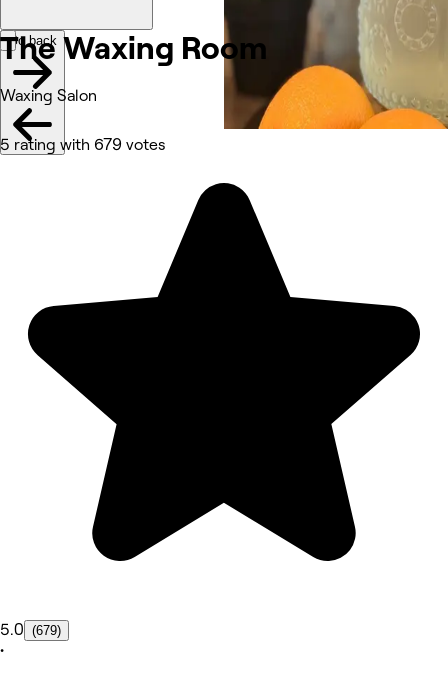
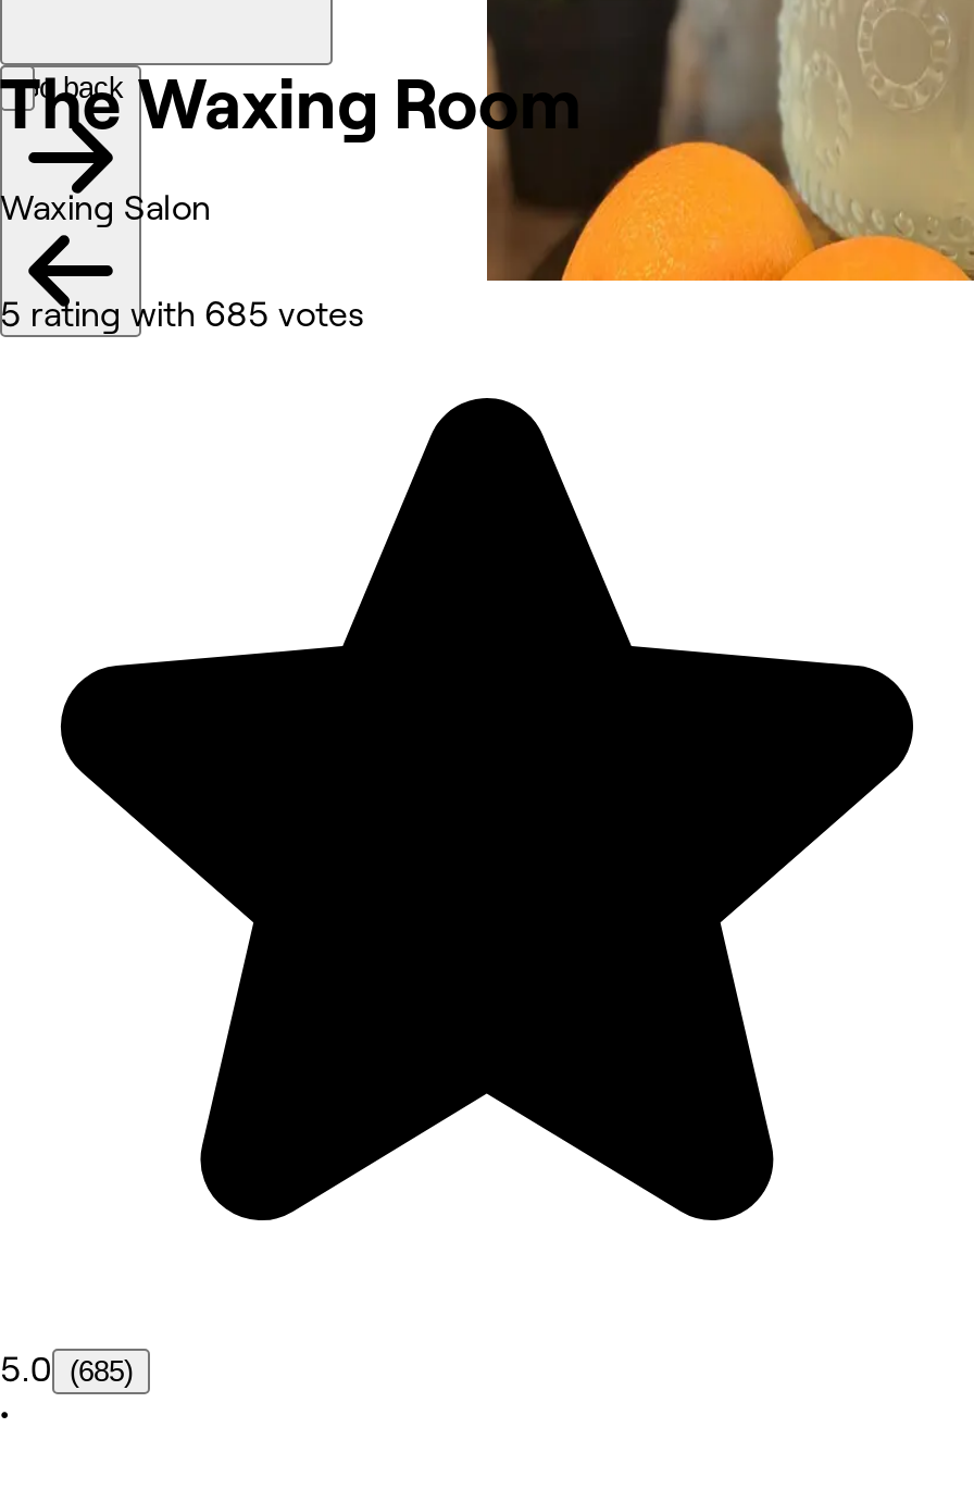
[0,136,166,153] 5 rating with 679 votes -> [0,297,365,334] 5 rating with 685 votes
[0,621,61,638] 5.0 (679) -> [0,1352,133,1389] 5.0 (685)

